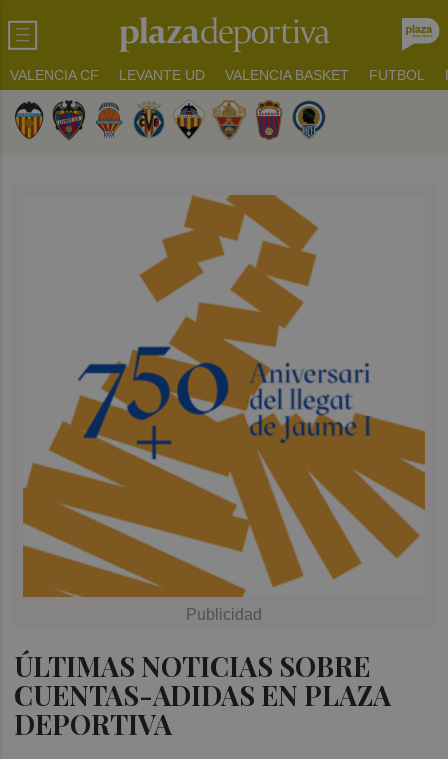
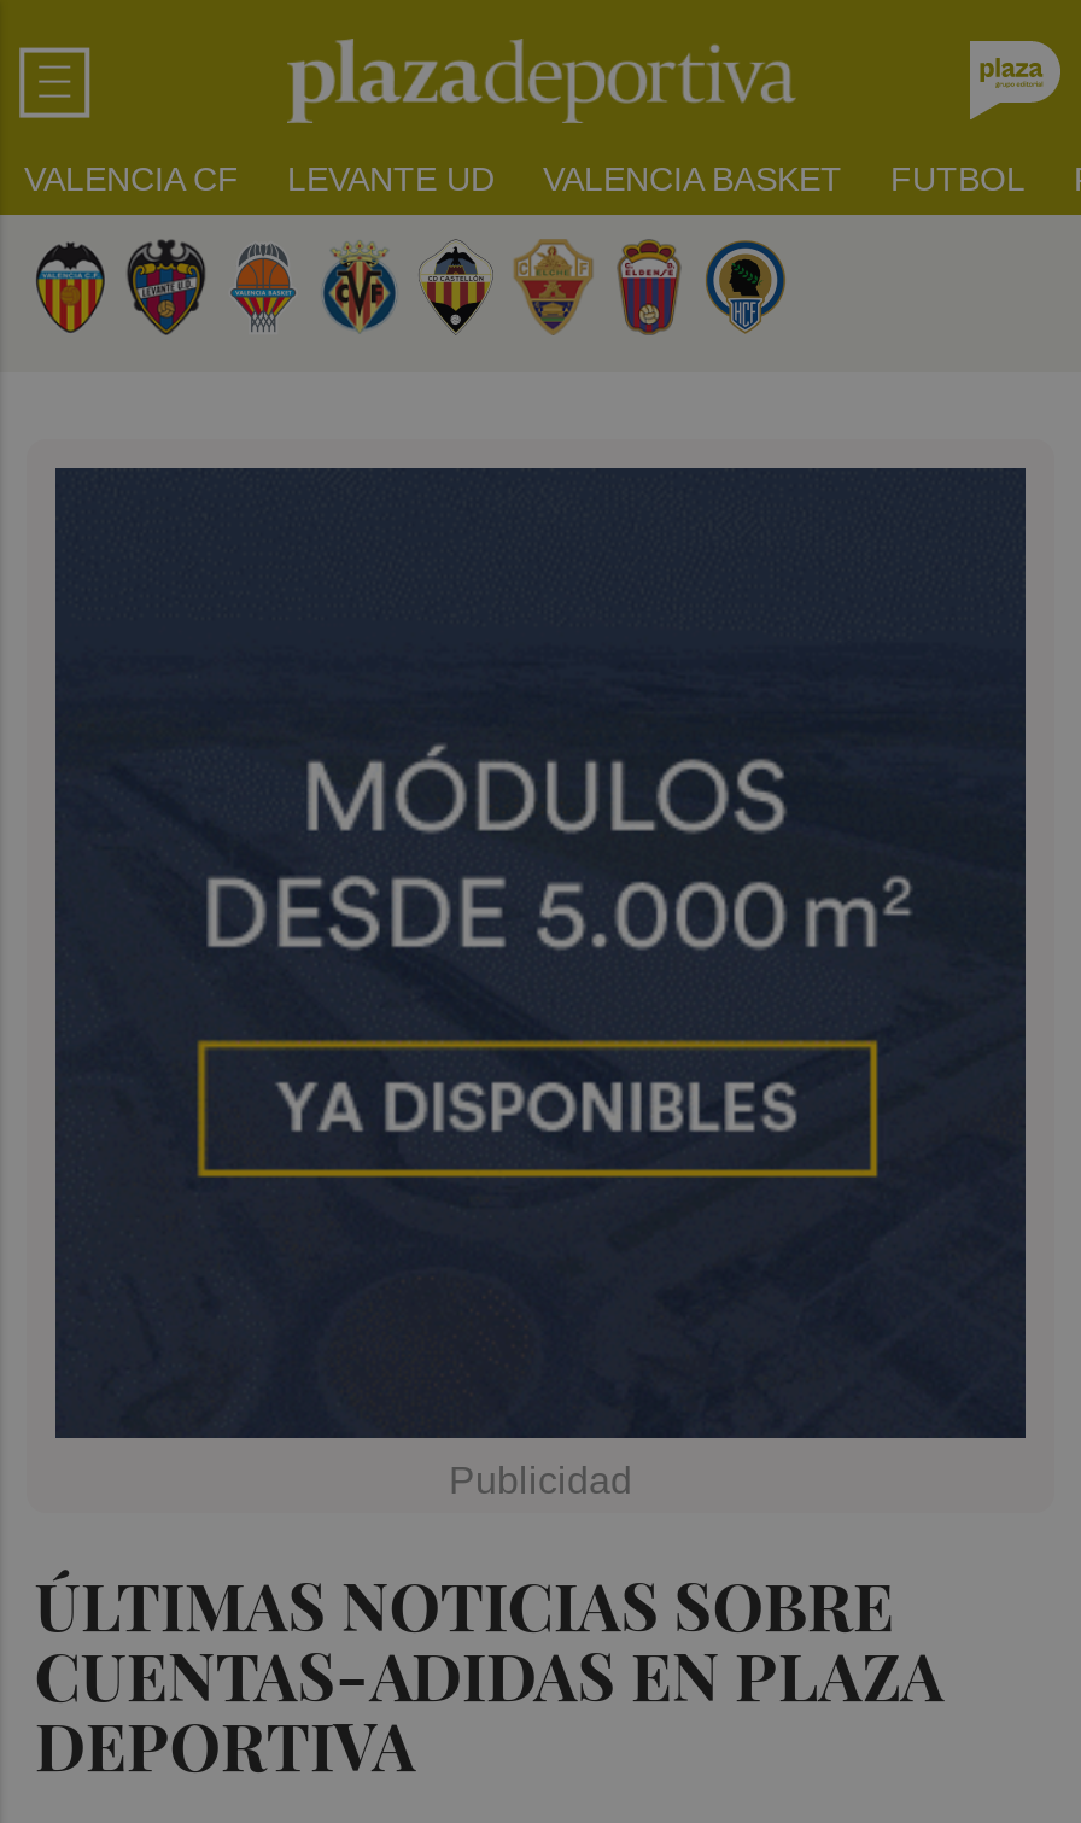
[22,194,426,598] [image] -> [53,466,1028,1441] [image]

